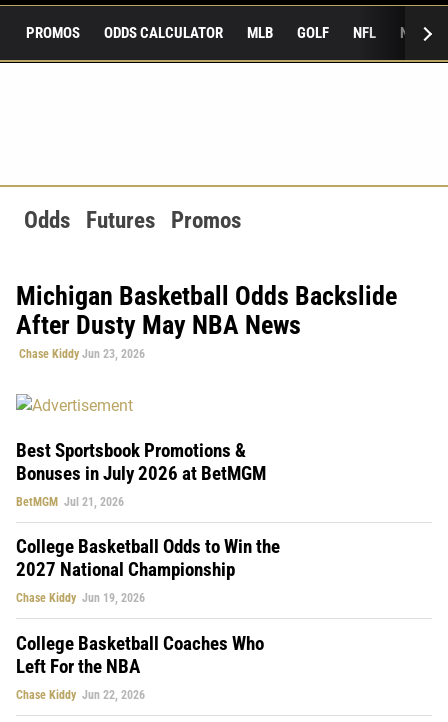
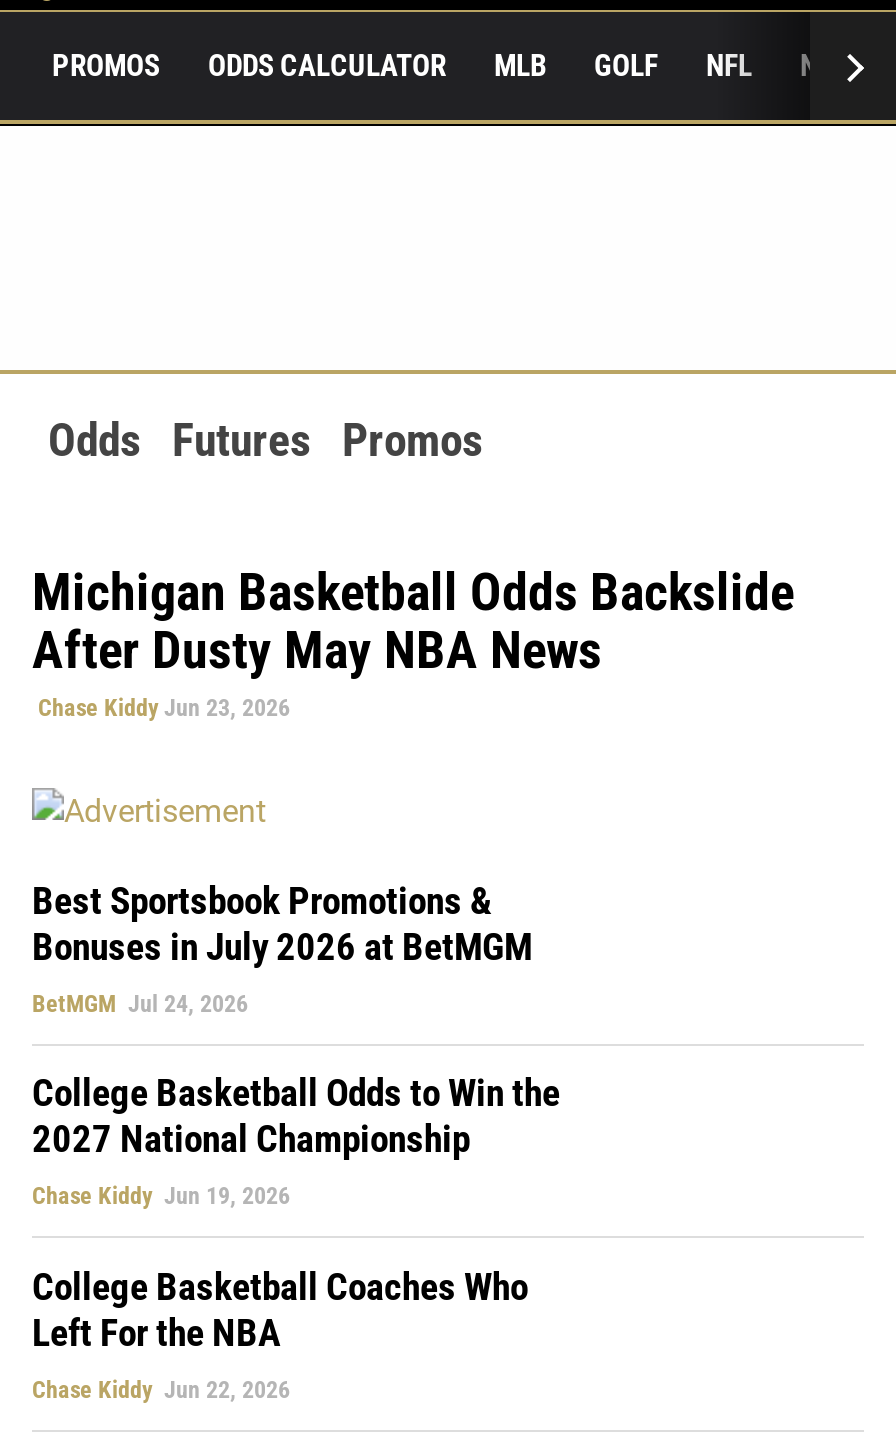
[16,495,124,509] BetMGM Jul 21, 2026 -> [32,990,248,1018] BetMGM Jul 24, 2026

